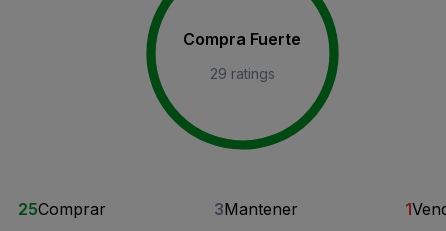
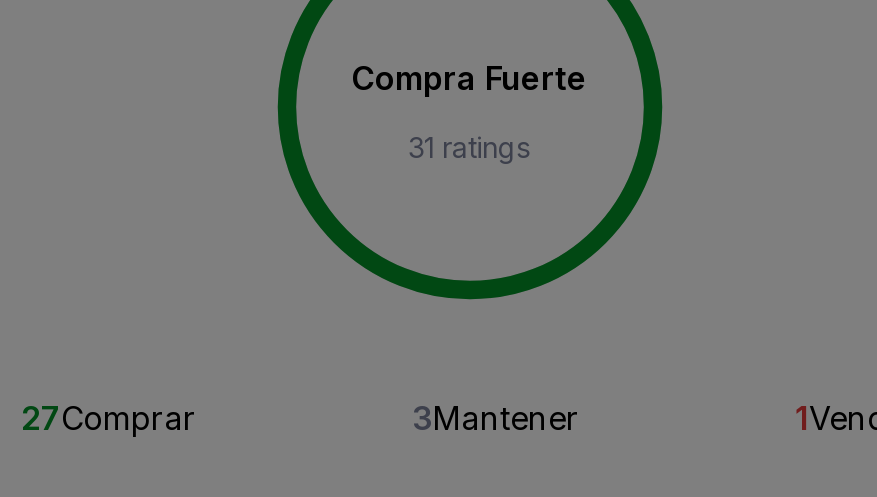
[209,65,274,82] 29 ratings -> [408,130,530,164] 31 ratings
[18,199,106,219] 25Comprar -> [21,398,197,438] 27Comprar

